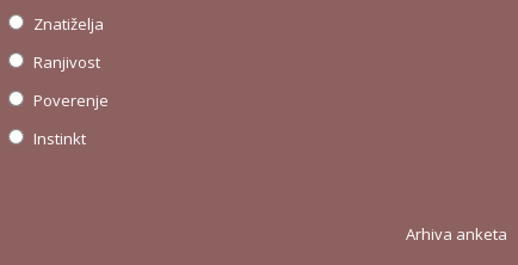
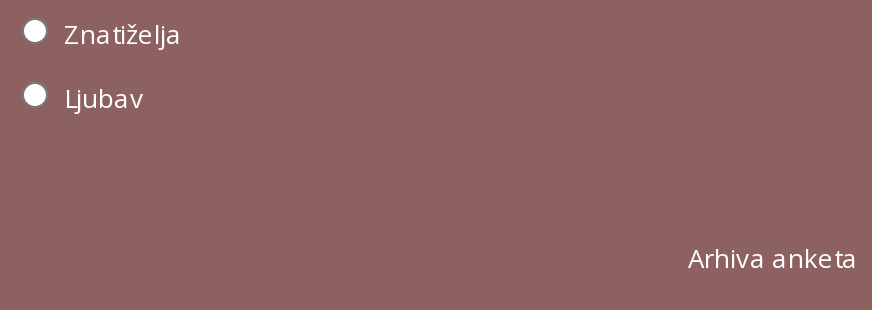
[33,51,109,149] Ranjivost | Poverenje | Instinkt -> [64,80,144,116] Ljubav

